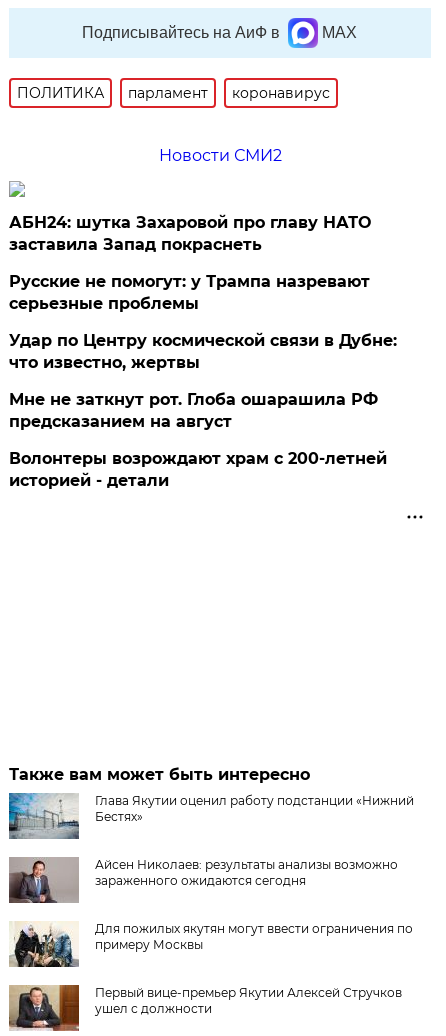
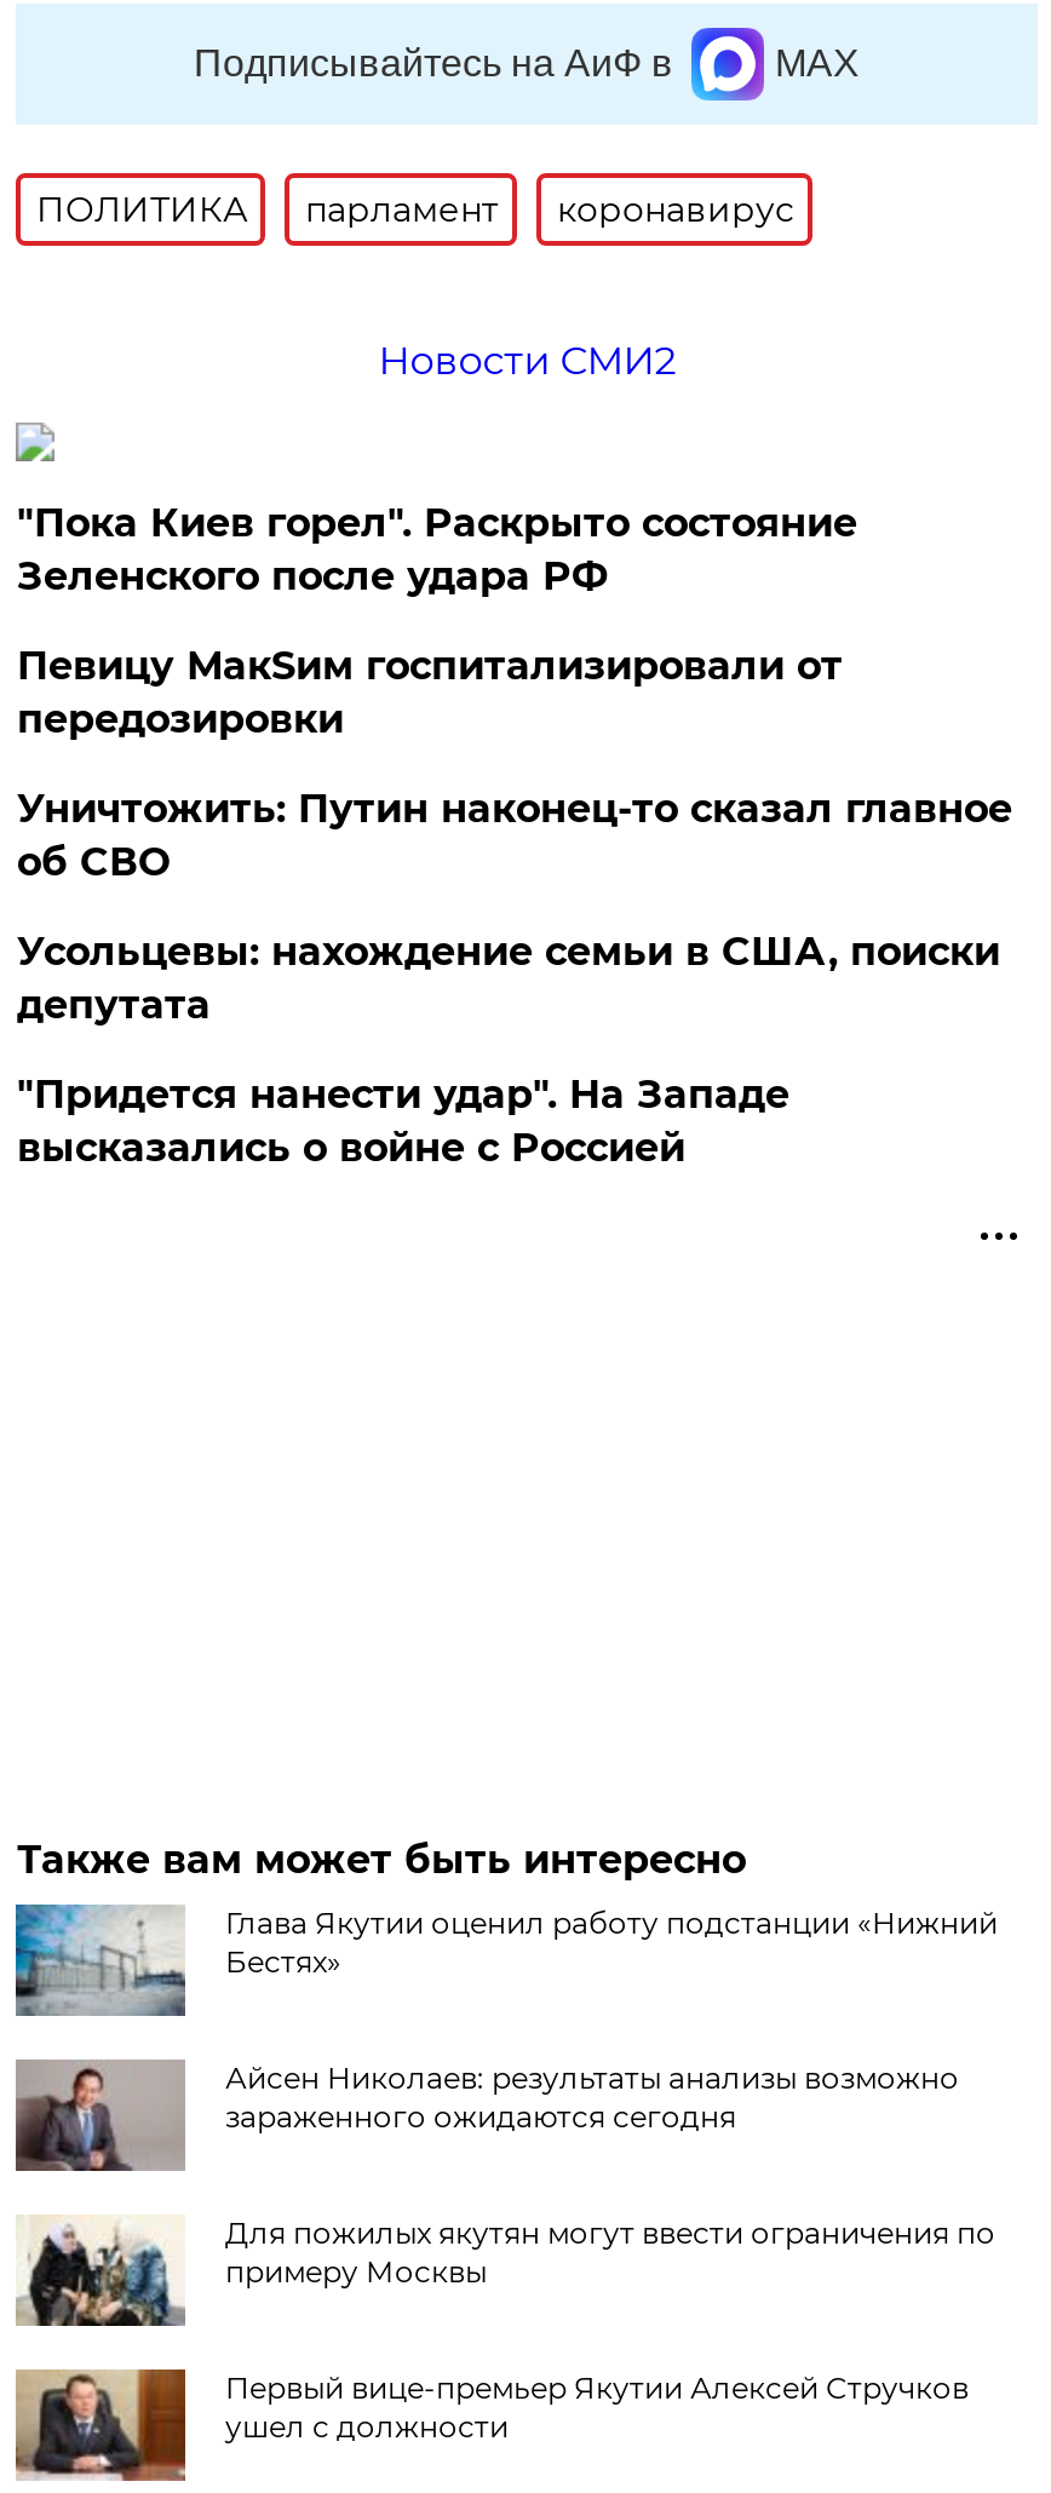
[9,213,371,254] АБН24: шутка Захаровой про главу НАТО | заставила Запад покраснеть -> [17,500,857,599] "Пока Киев горел". Раскрыто состояние | Зеленского после удара РФ
[9,272,370,313] Русские не помогут: у Трампа назревают | серьезные проблемы -> [17,643,842,742] Певицу МакSим госпитализировали от | передозировки
[9,331,397,372] Удар по Центру космической связи в Дубне: | что известно, жертвы -> [17,786,1012,885] Уничтожить: Путин наконец-то сказал главное | об СВО
[9,390,378,431] Мне не заткнут рот. Глоба ошарашила РФ | предсказанием на август -> [17,928,1000,1028] Усольцевы: нахождение семьи в США, поиски | депутата
[9,449,387,490] Волонтеры возрождают храм с 200-летней | историей - детали -> [17,1071,789,1171] "Придется нанести удар". На Западе | высказались о войне с Россией

